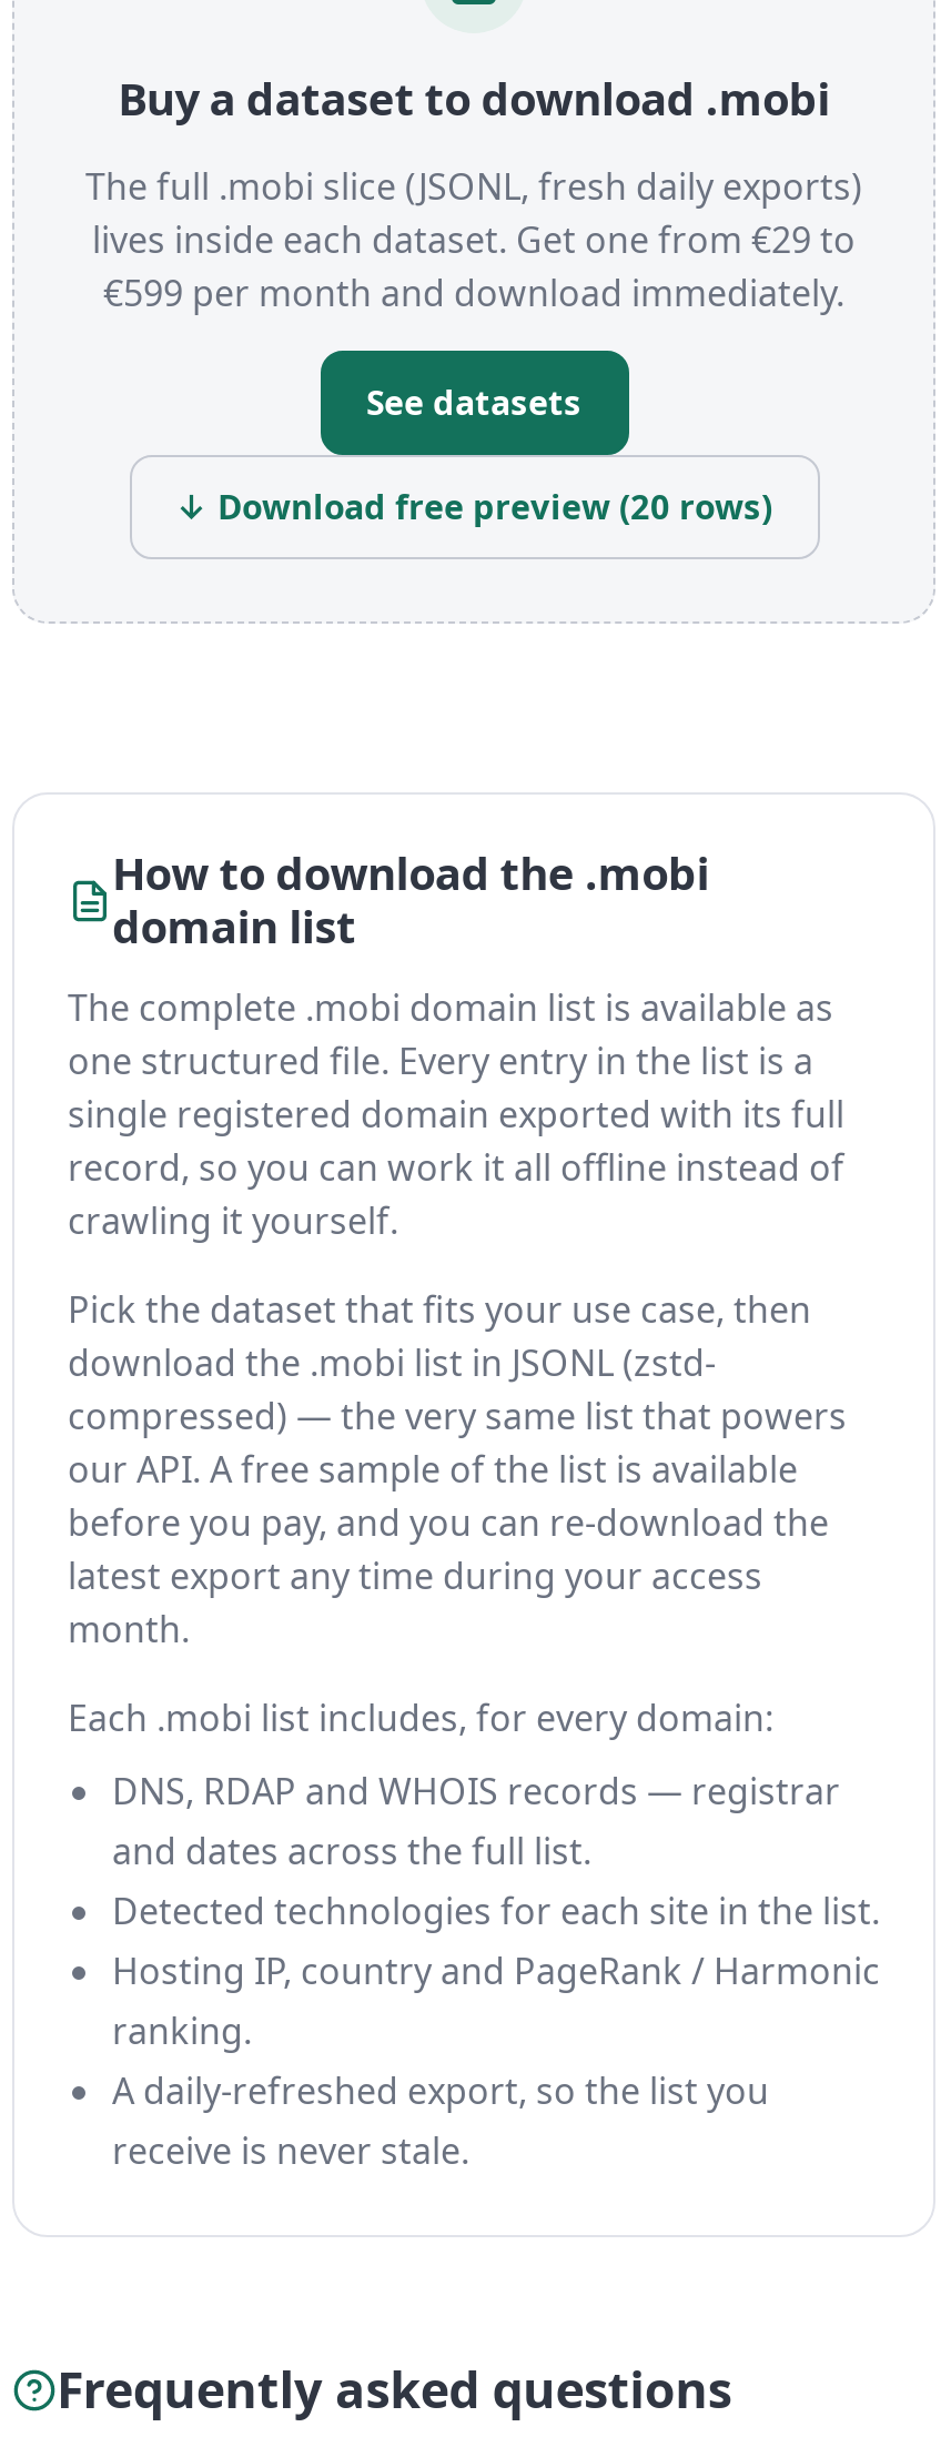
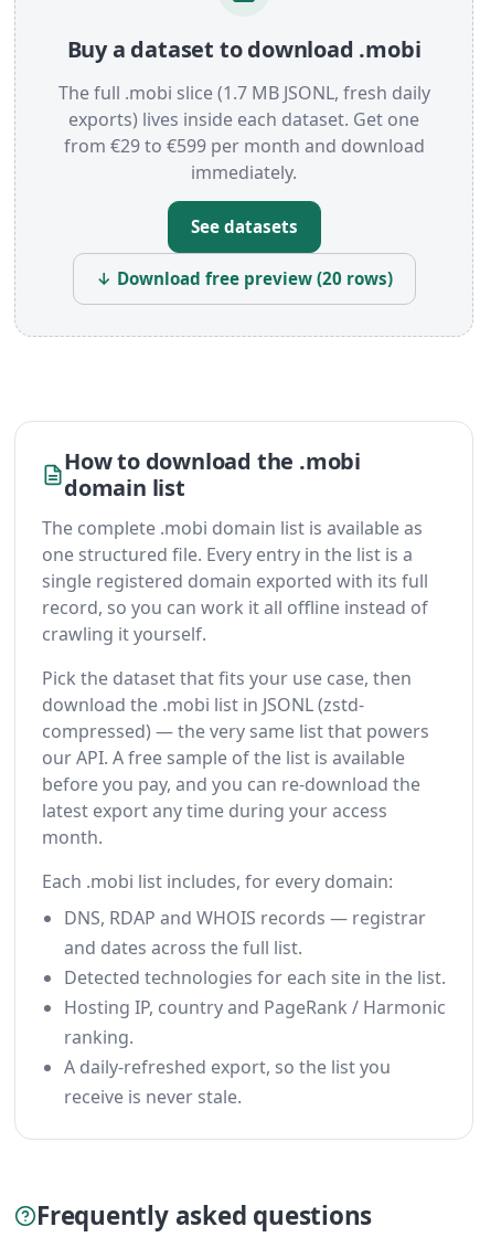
[85,162,862,317] The full .mobi slice (JSONL, fresh daily exports) | lives inside each dataset. Get one from €29 to | €599 per month and download immediately. -> [58,81,430,184] The full .mobi slice (1.7 MB JSONL, fresh daily | exports) lives inside each dataset. Get one | from €29 to €599 per month and download | immediately.

